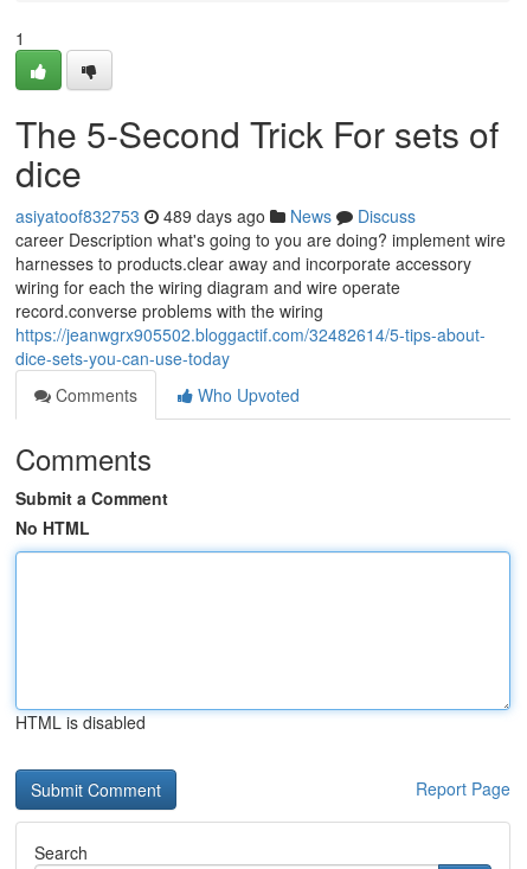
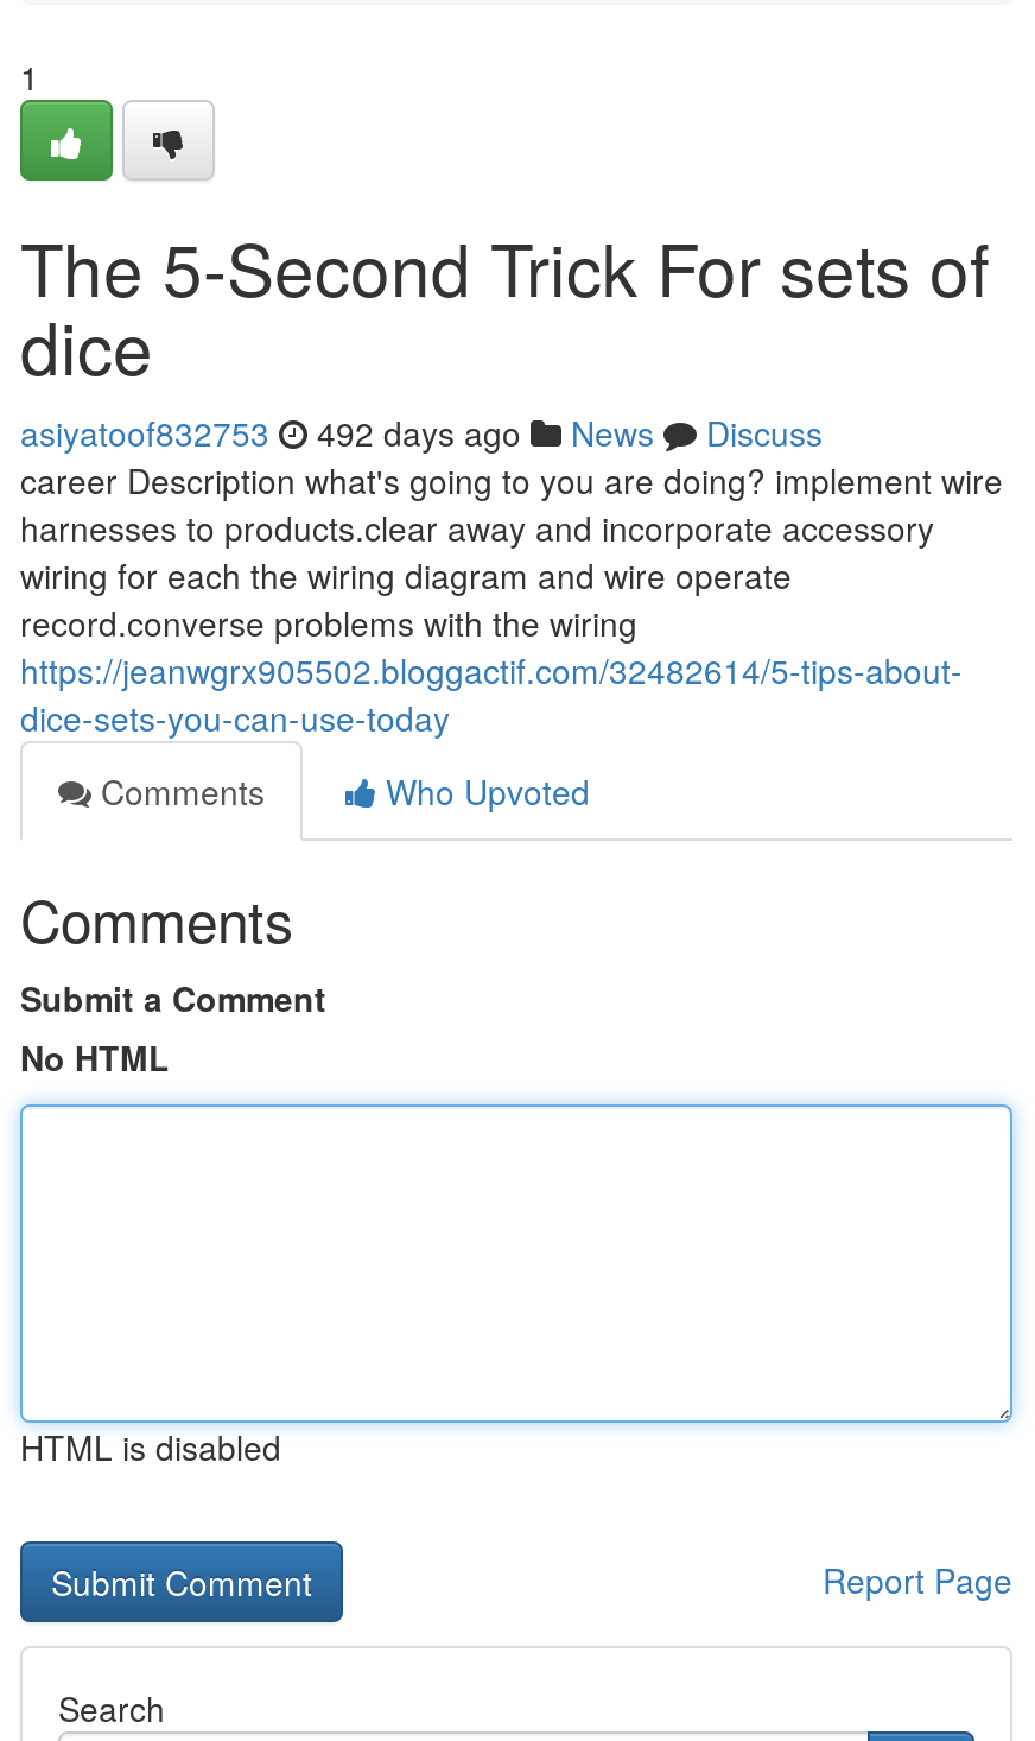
[15,204,416,228] asiyatoof832753 489 days ago News Discuss -> [20,409,823,456] asiyatoof832753 492 days ago News Discuss

